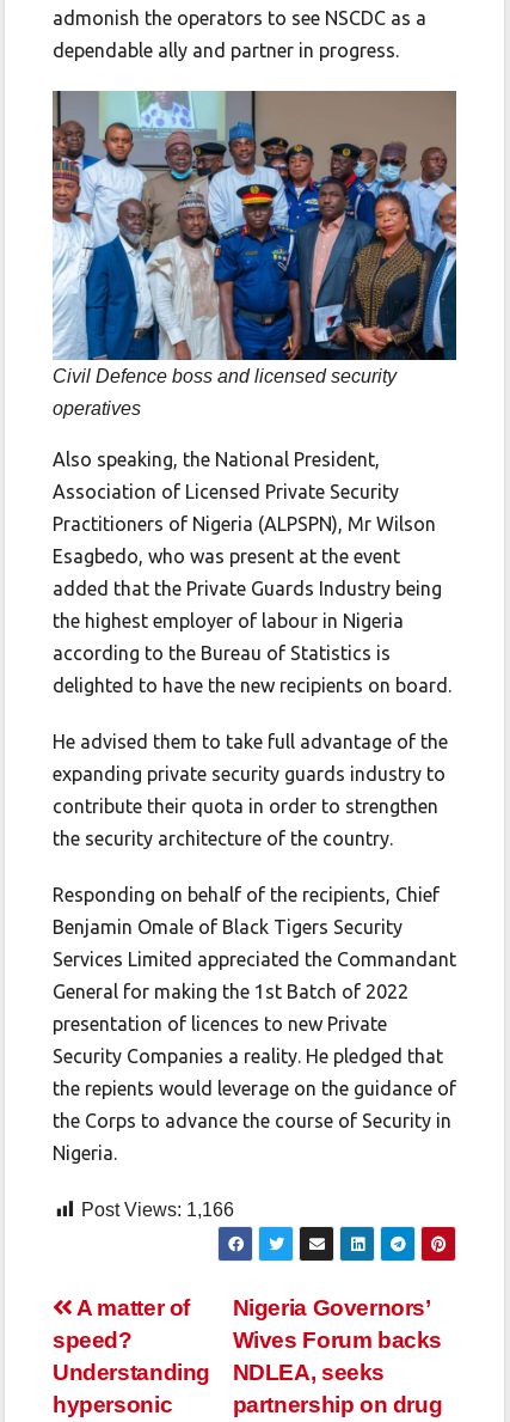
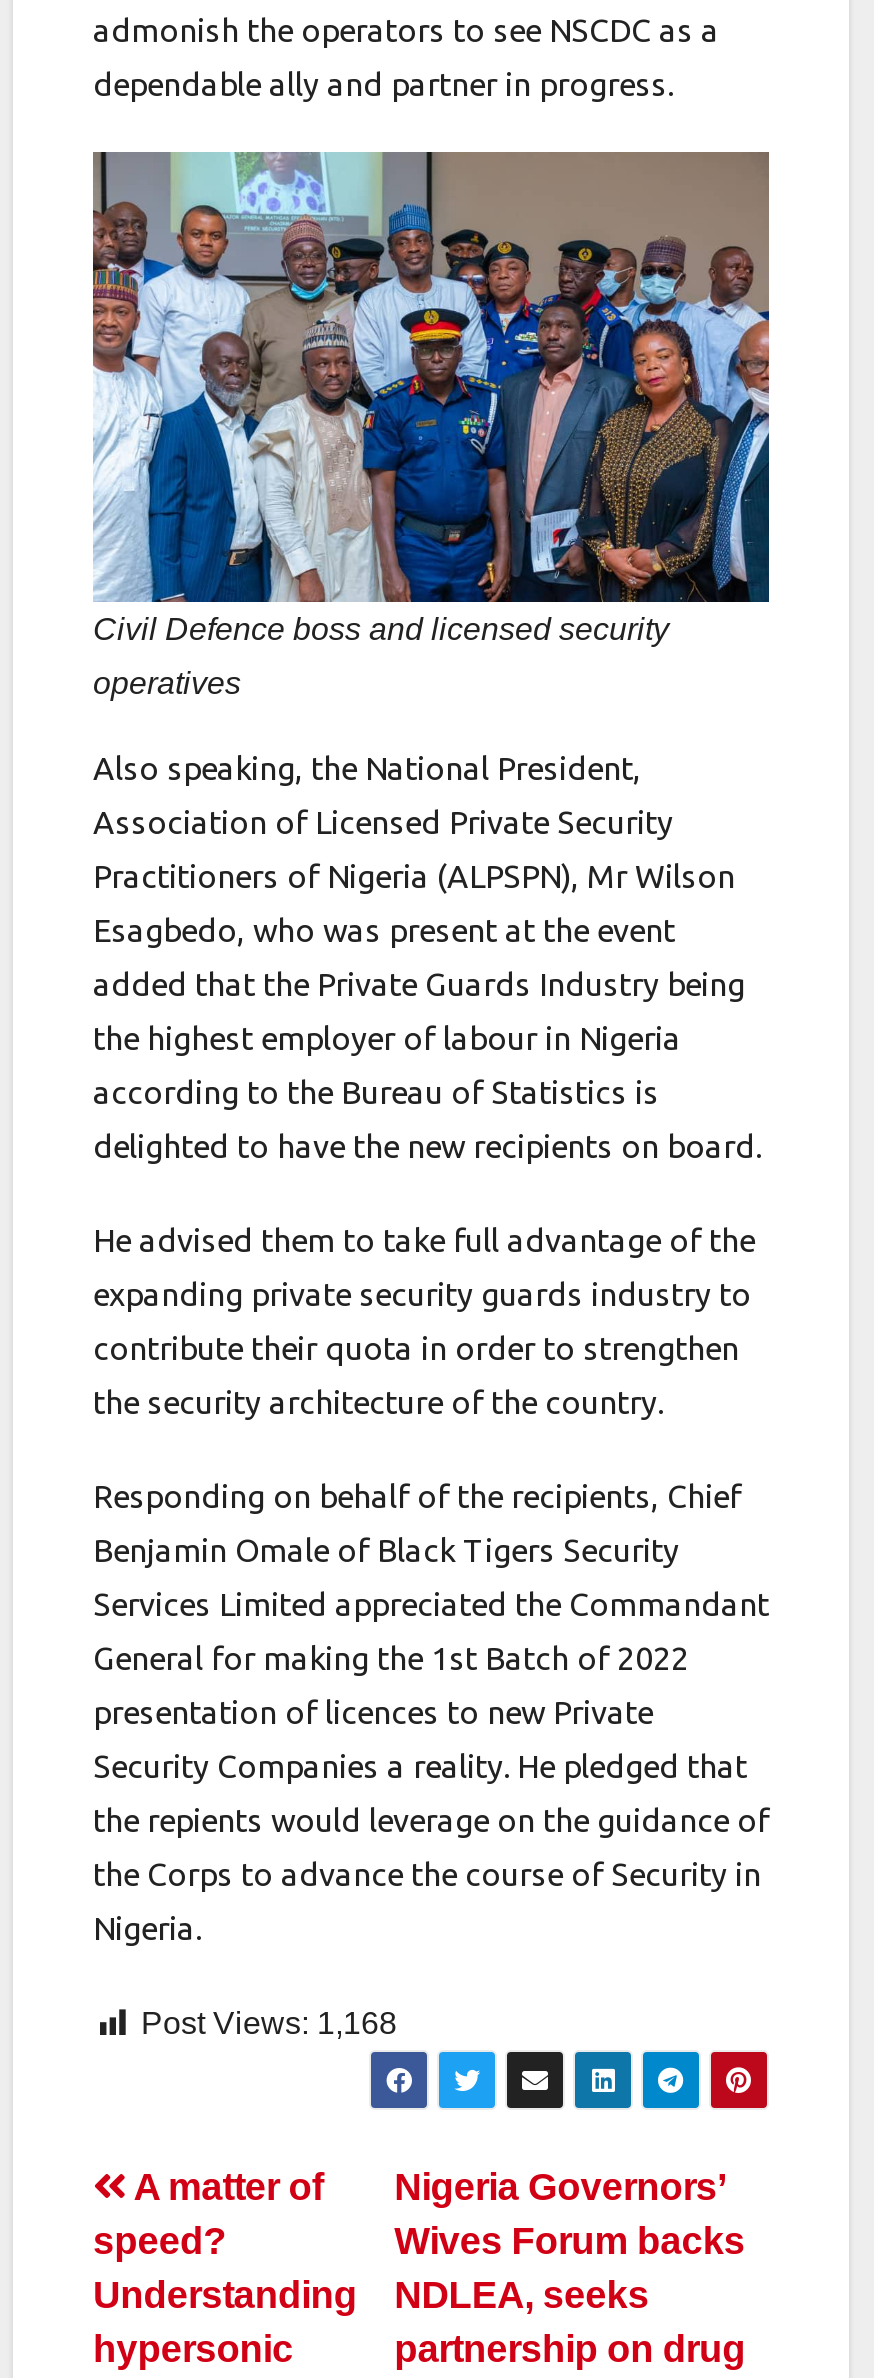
[81,1200,234,1220] Post Views: 1,166 -> [141,2007,397,2041] Post Views: 1,168

